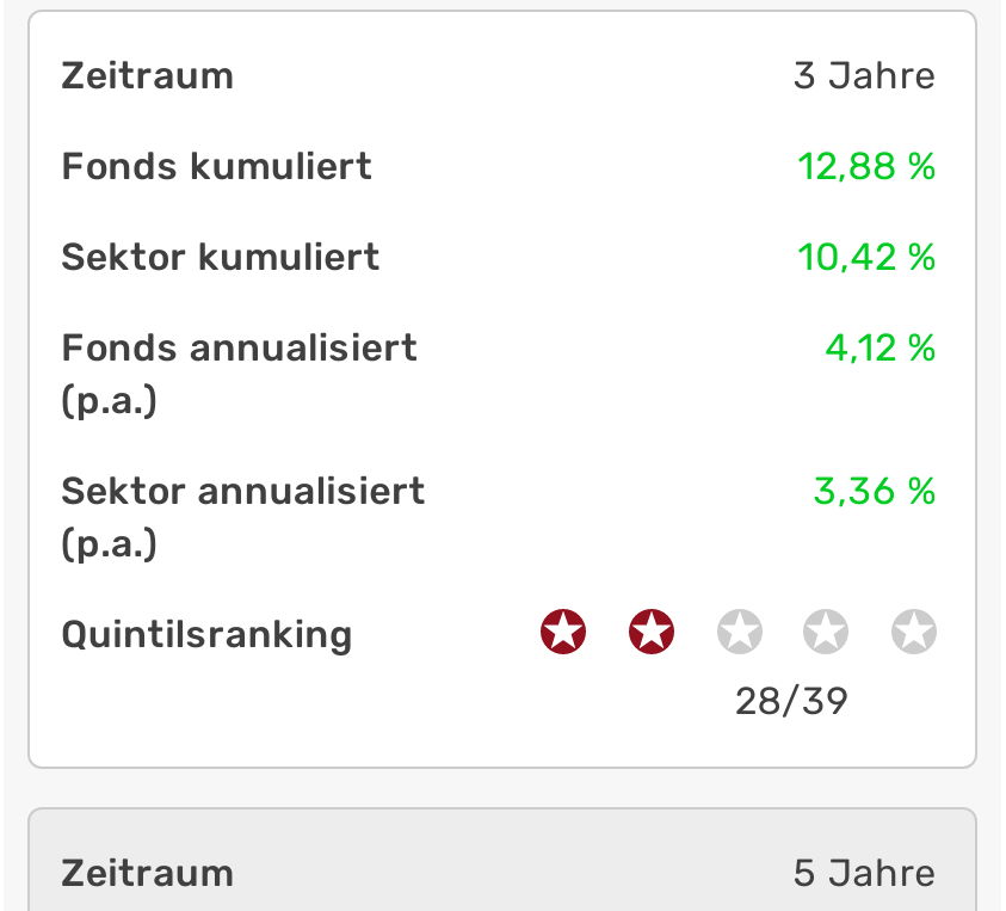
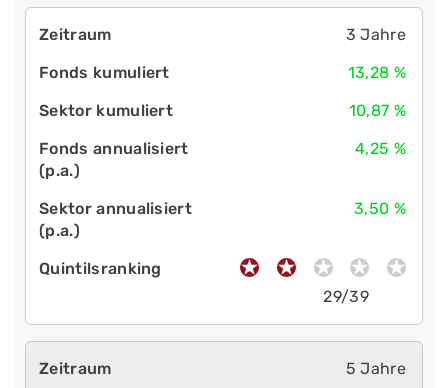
[798,143,937,188] 12,88 % -> [348,63,406,82] 13,28 %
[798,233,937,279] 10,42 % -> [349,101,406,120] 10,87 %
[825,324,937,369] 4,12 % -> [355,139,406,158] 4,25 %
[813,467,937,513] 3,36 % -> [354,199,406,218] 3,50 %
[735,677,848,723] 28/39 -> [323,287,369,306] 29/39

